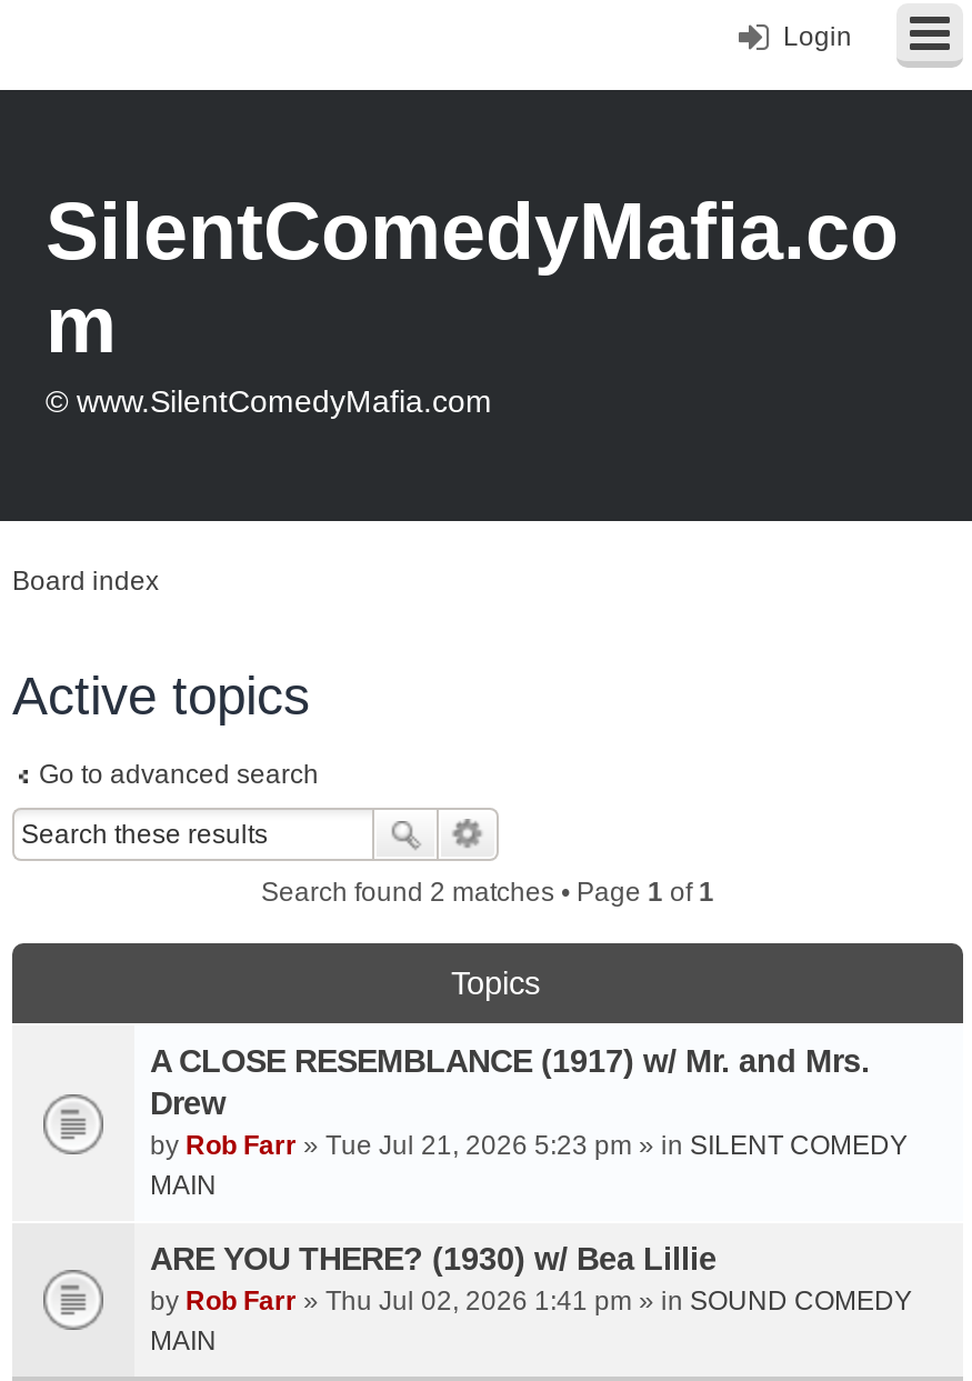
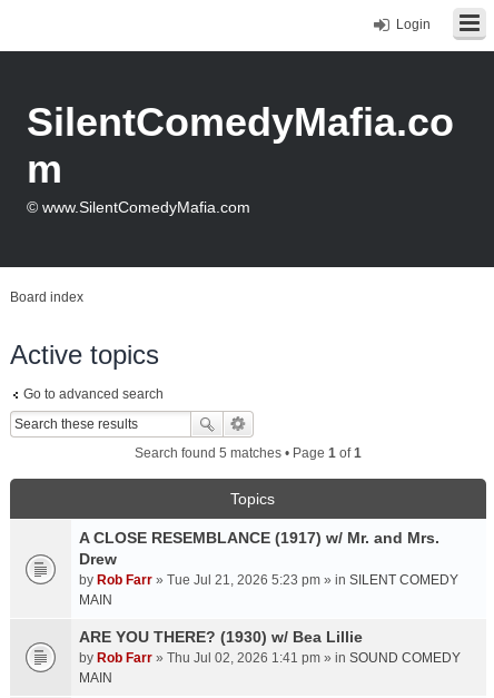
[261,877,714,908] Search found 2 matches • Page 1 of 1 -> [135,445,362,461] Search found 5 matches • Page 1 of 1

